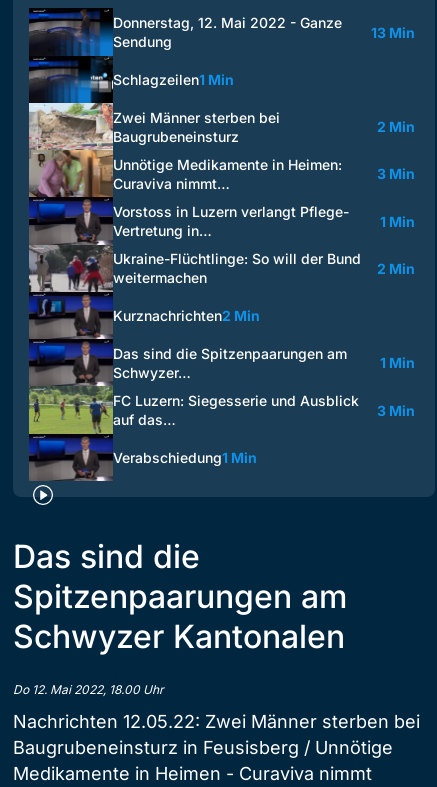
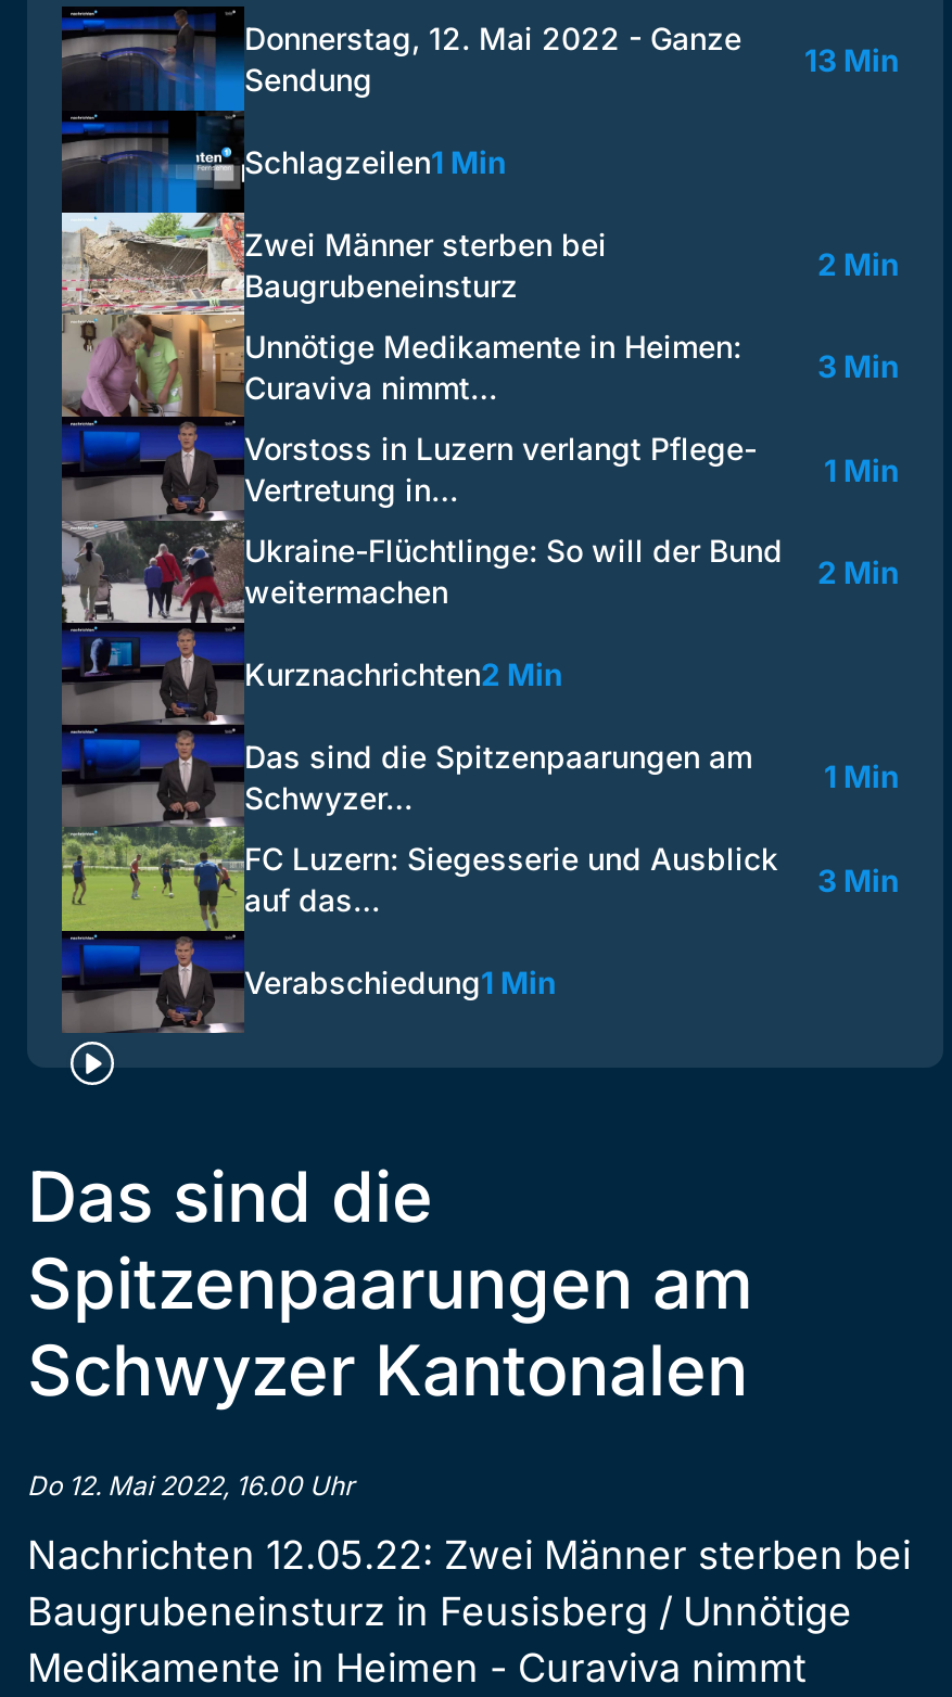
[13,682,164,697] Do 12. Mai 2022, 18.00 Uhr -> [27,1469,355,1501] Do 12. Mai 2022, 16.00 Uhr

